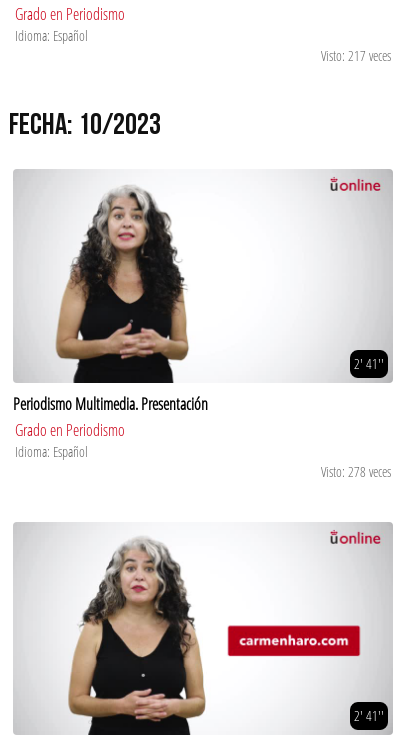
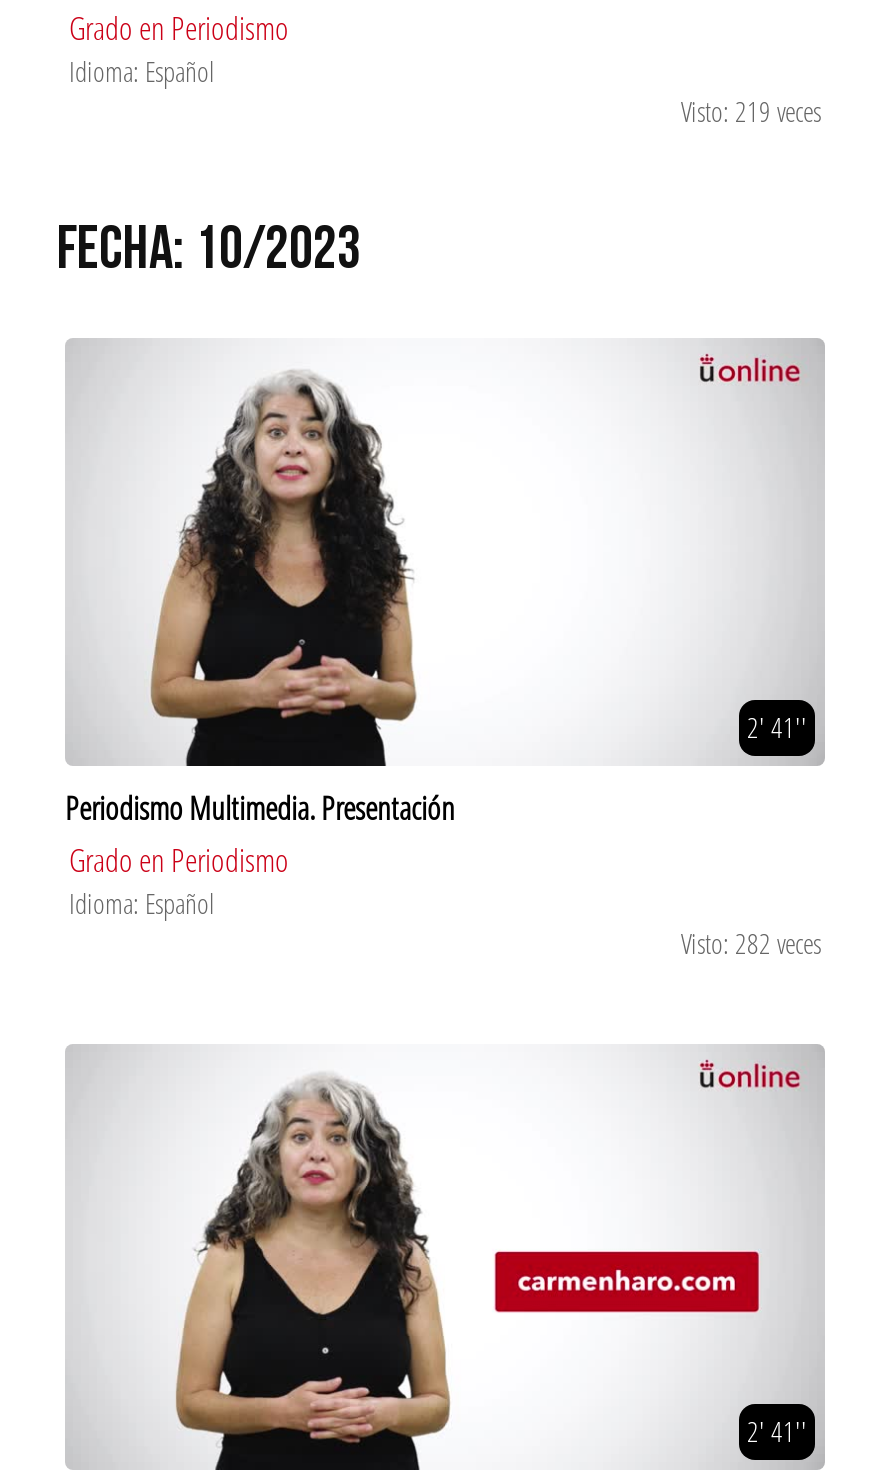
[321,46,391,65] Visto: 217 veces -> [681,92,821,130] Visto: 219 veces
[321,461,391,480] Visto: 278 veces -> [681,923,821,961] Visto: 282 veces

